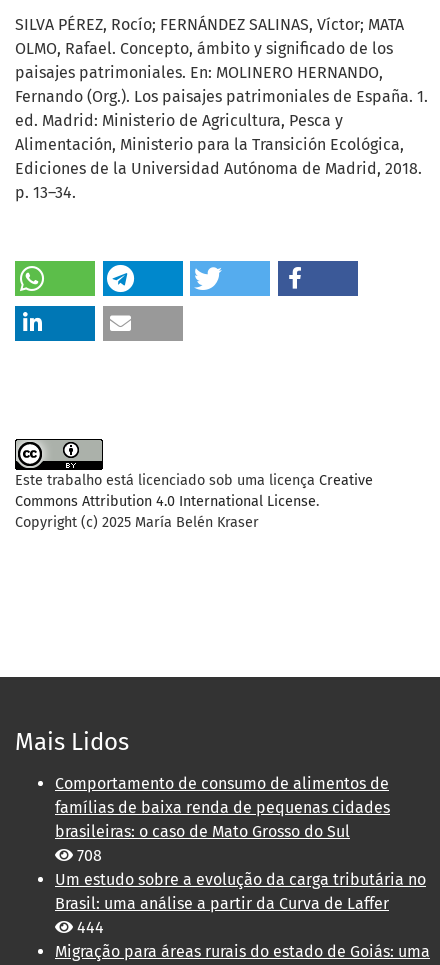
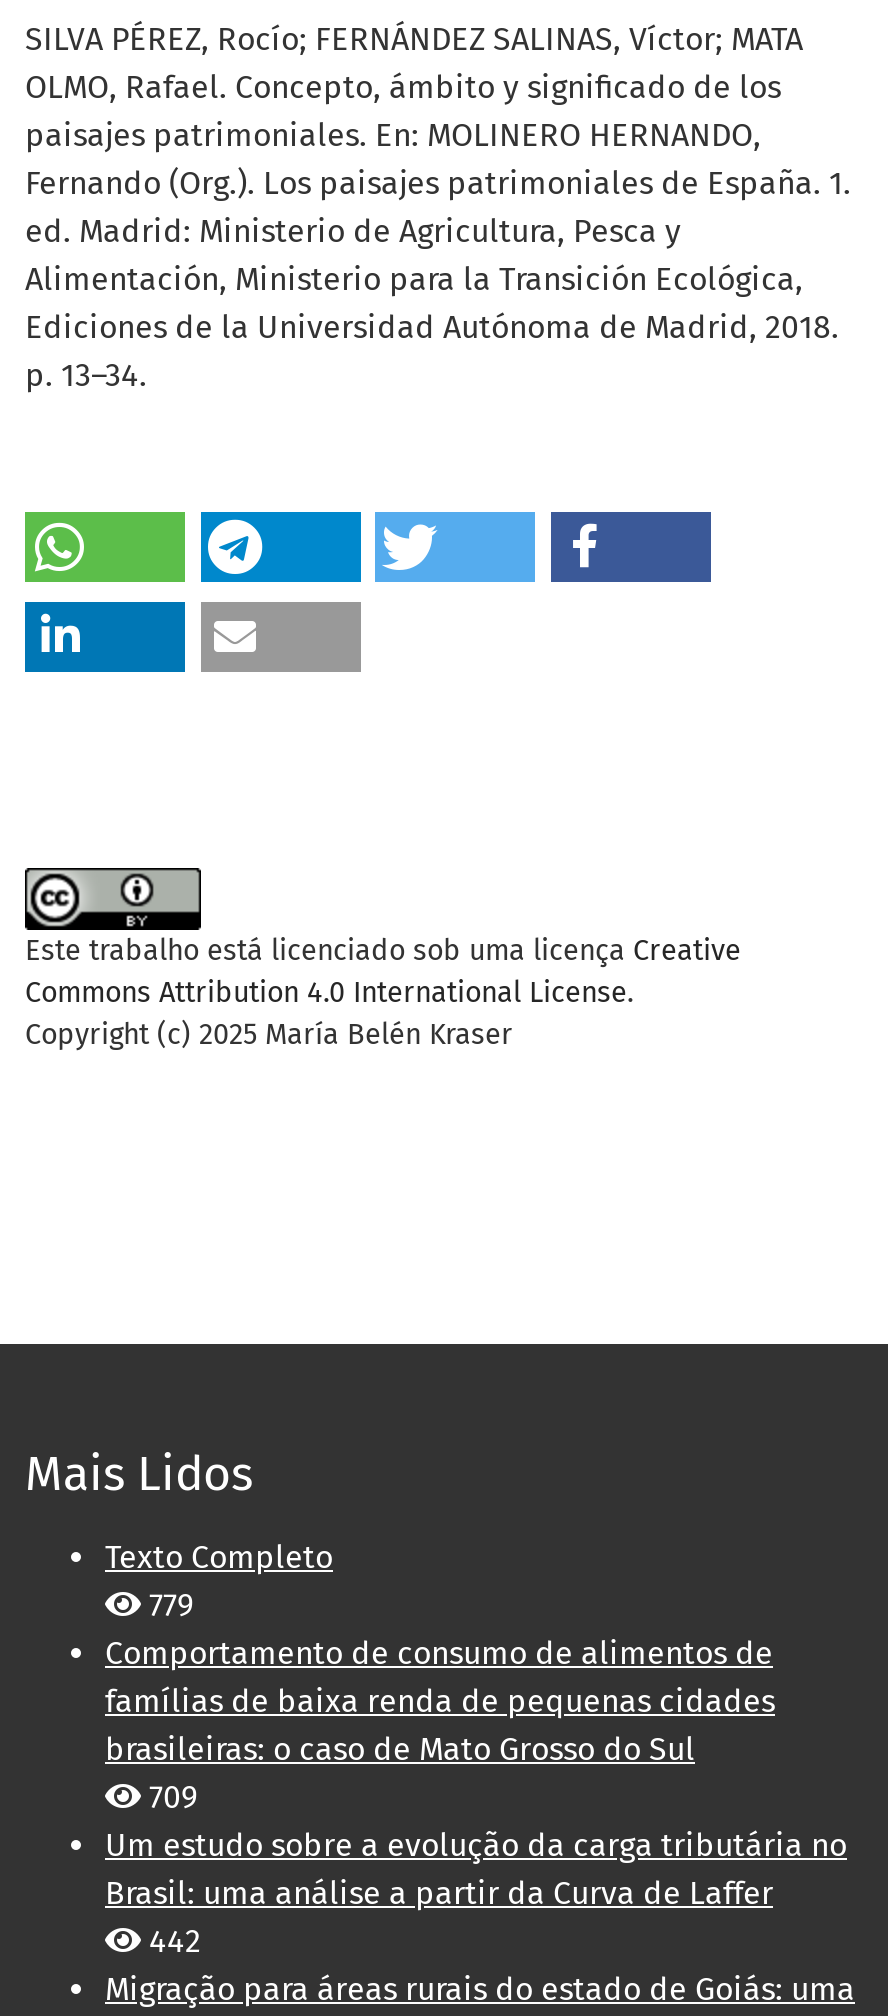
none -> [105,1539,333,1625] Texto Completo | 779
[73,846,102,865] 708 -> [141,1779,197,1817] 709
[73,918,104,937] 444 -> [141,1923,201,1961] 442

